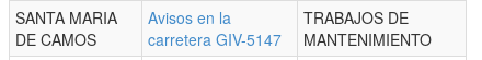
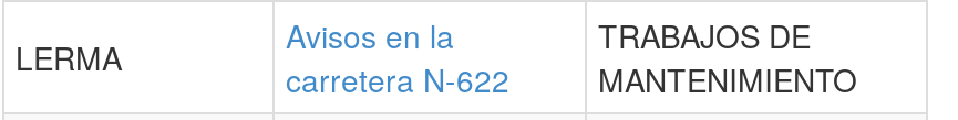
[15,7,117,50] SANTA MARIA | DE CAMOS -> [16,35,122,79] LERMA
[148,28,282,50] carretera GIV-5147 -> [286,57,509,101] carretera N-622

